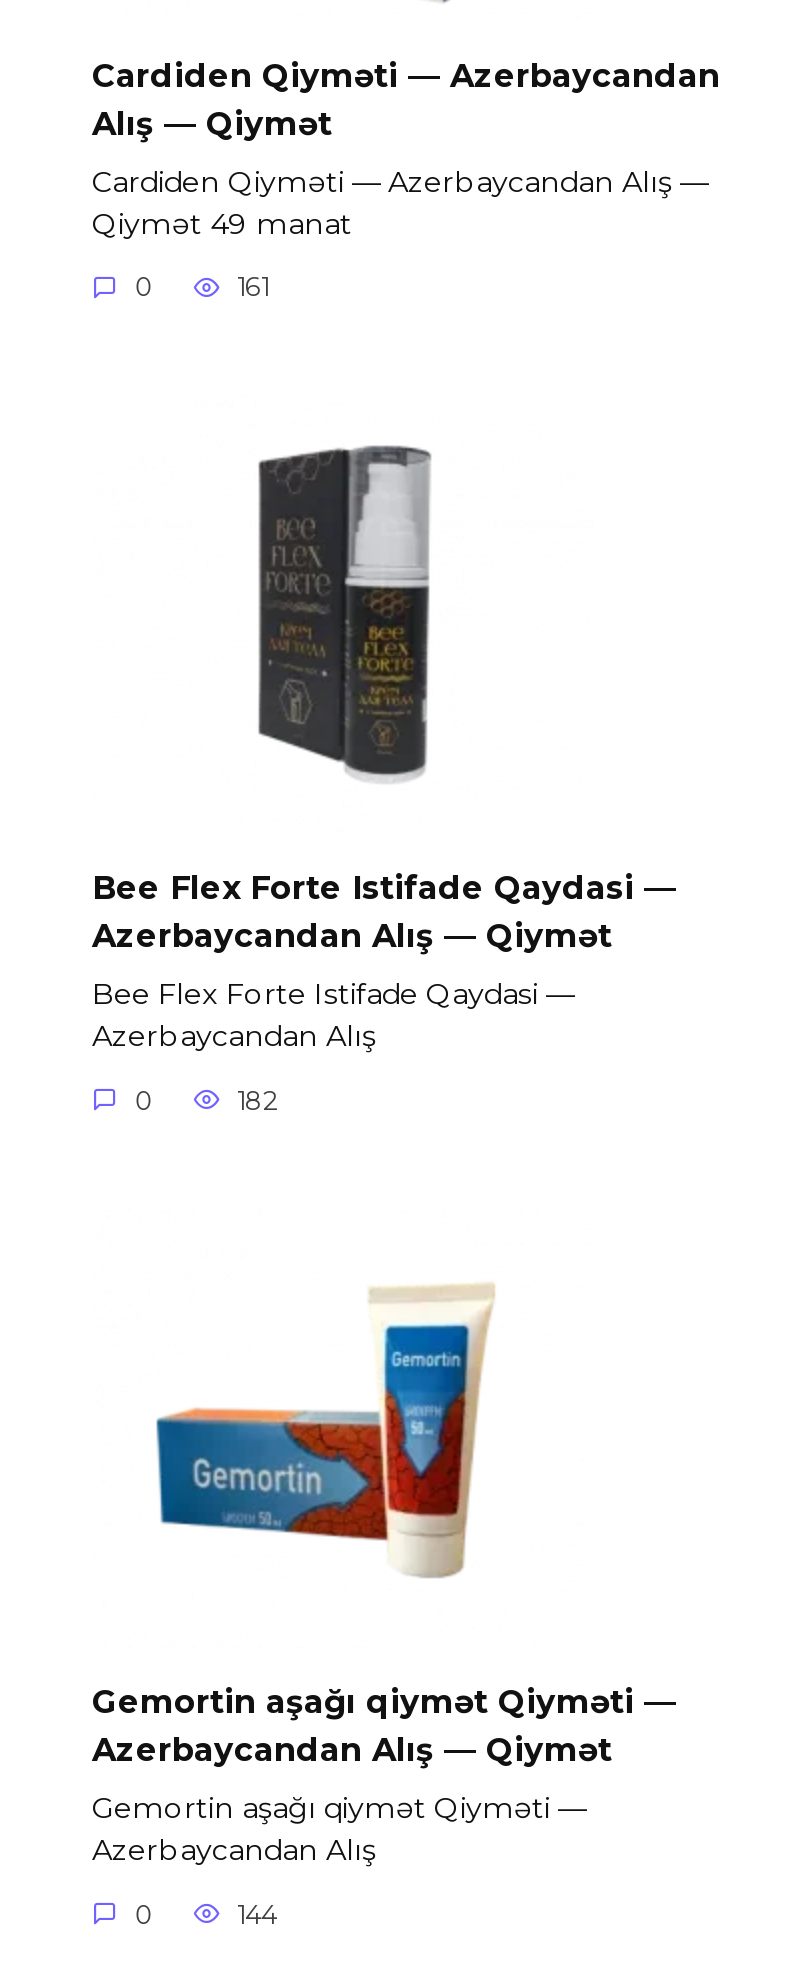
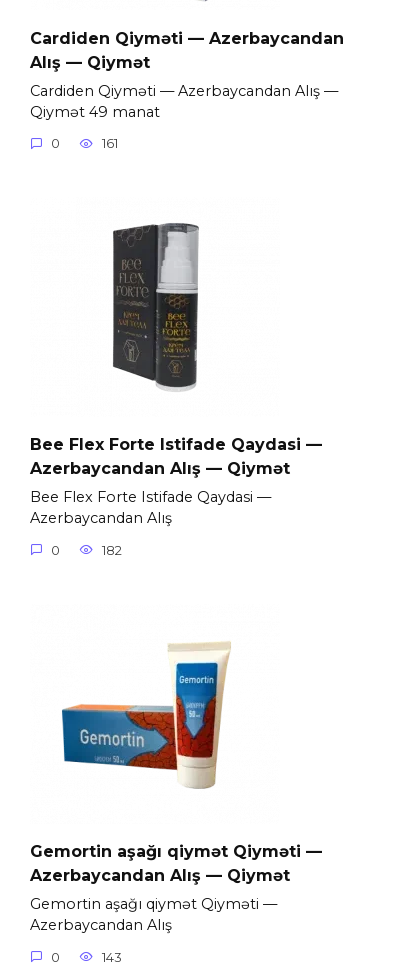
[237,1899,277,1929] 144 -> [102,950,122,965] 143

